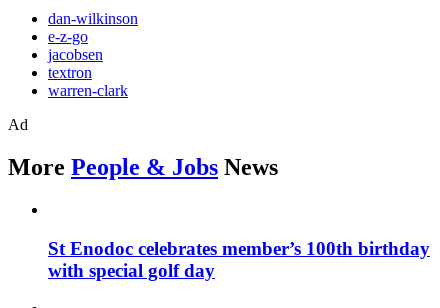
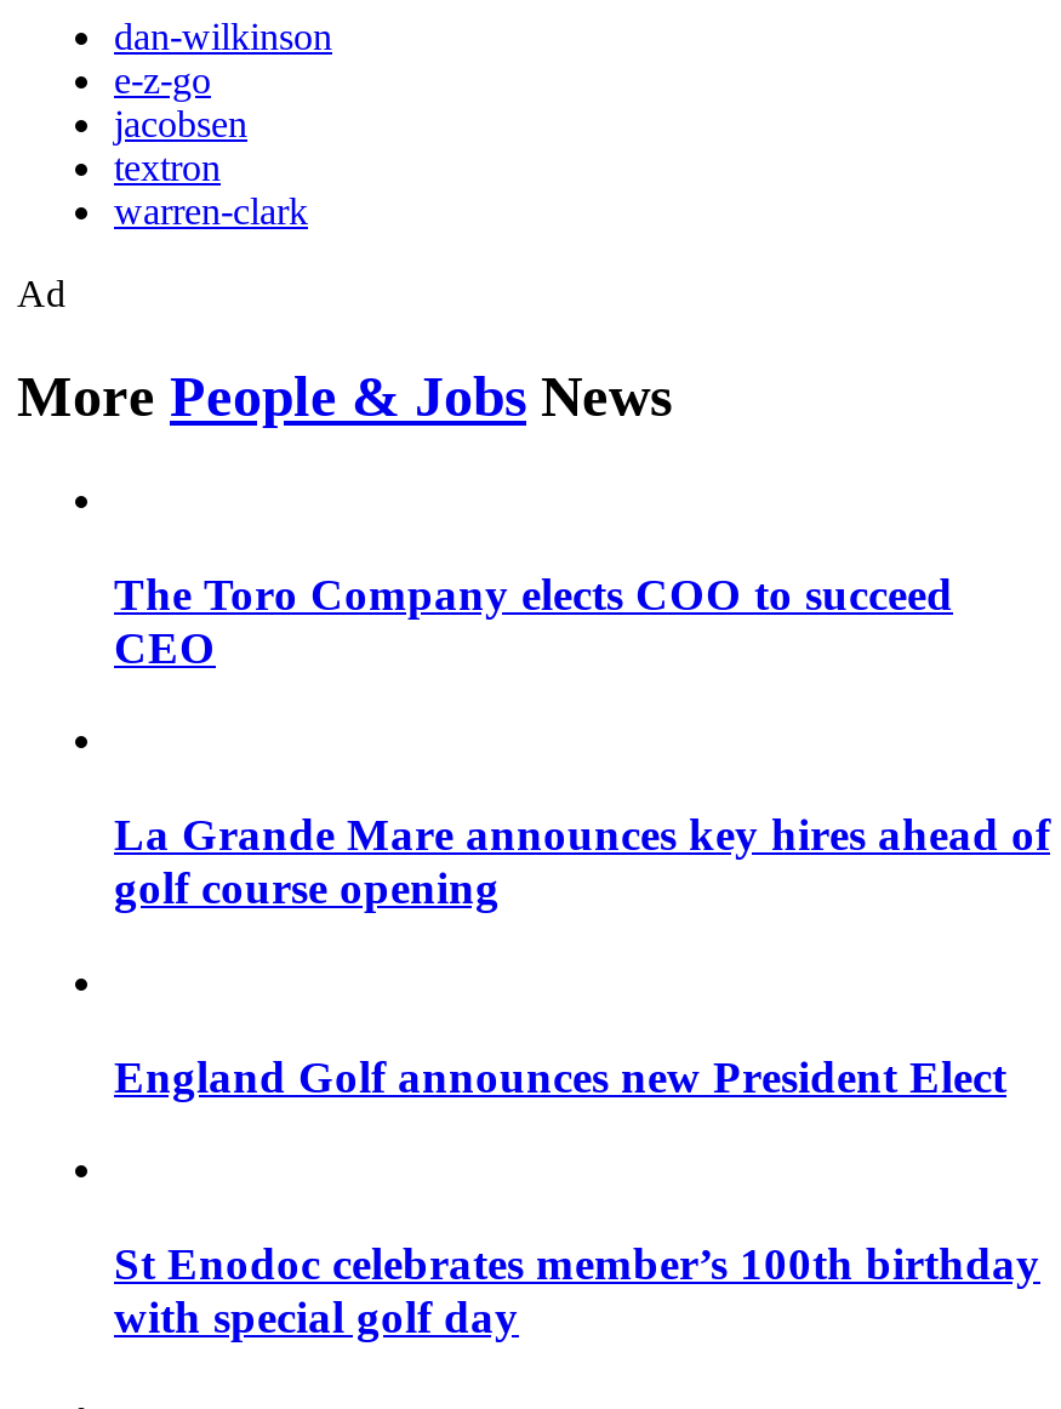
none -> [114,568,953,672] The Toro Company elects COO to succeed | CEO
none -> [114,809,1050,913] La Grande Mare announces key hires ahead of | golf course opening
none -> [114,1050,1006,1101] England Golf announces new President Elect

